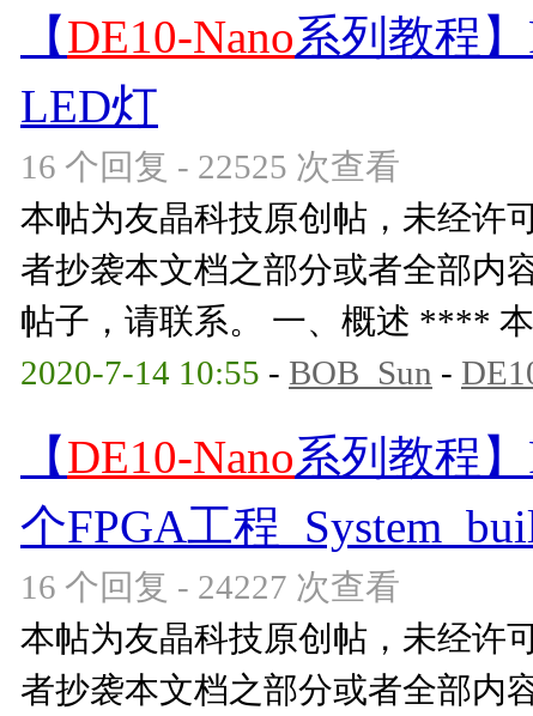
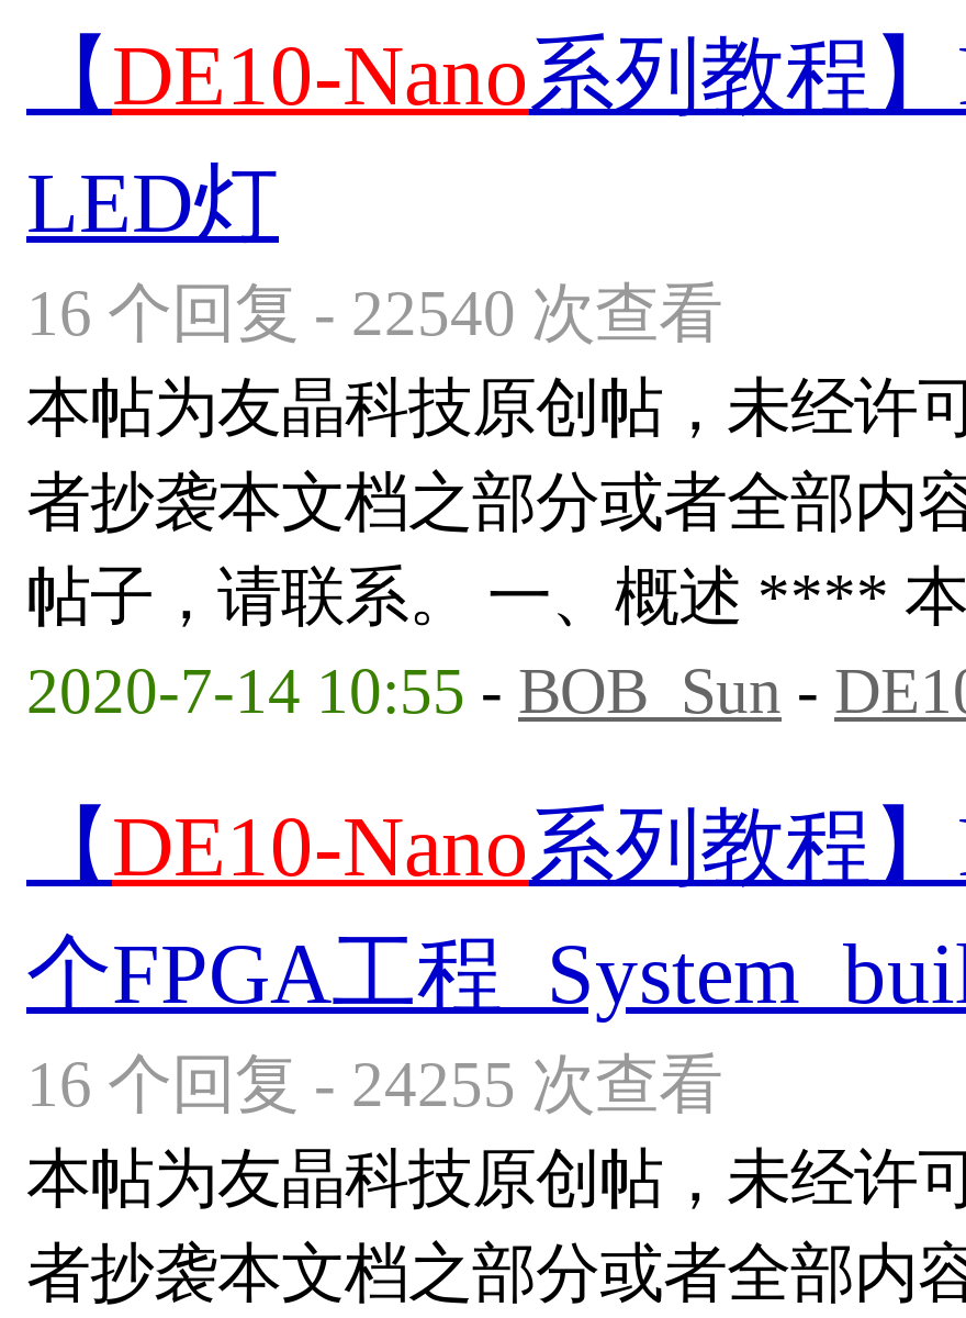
[20,147,400,186] 16 个回复 - 22525 次查看 -> [26,278,722,348] 16 个回复 - 22540 次查看
[20,568,400,606] 16 个回复 - 24227 次查看 -> [26,1049,722,1119] 16 个回复 - 24255 次查看

